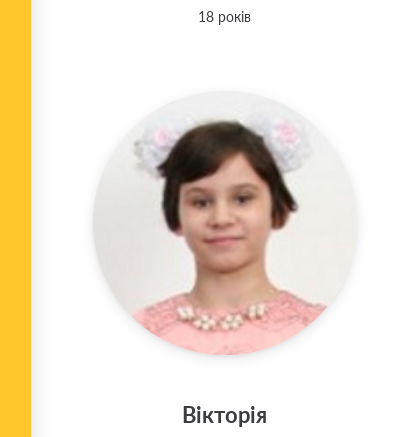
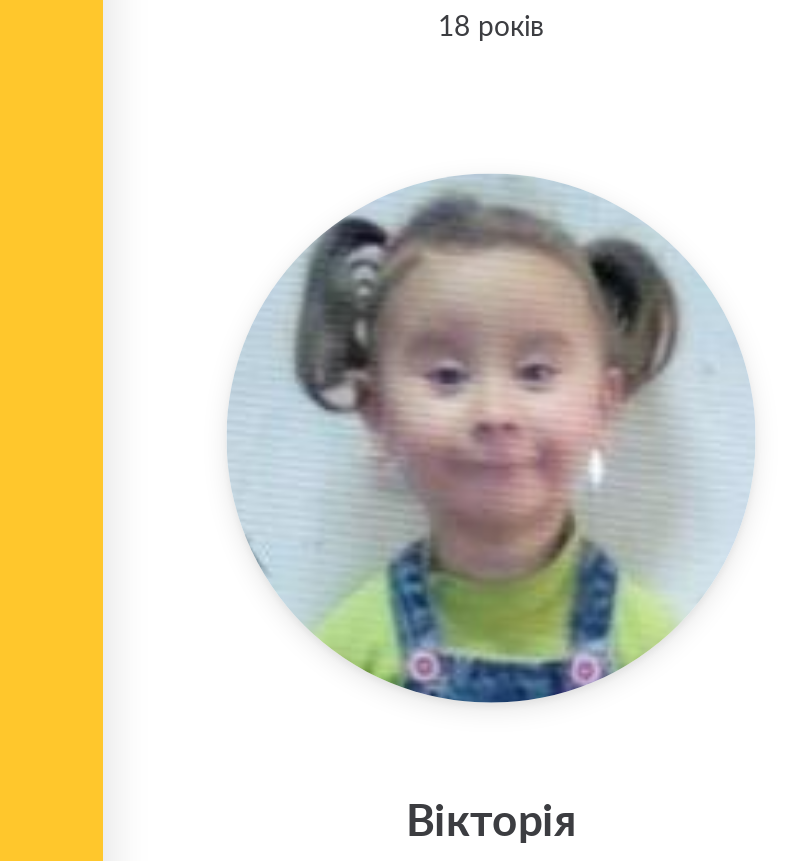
[95,92,355,355] [image] -> [229,174,755,704] [image]

